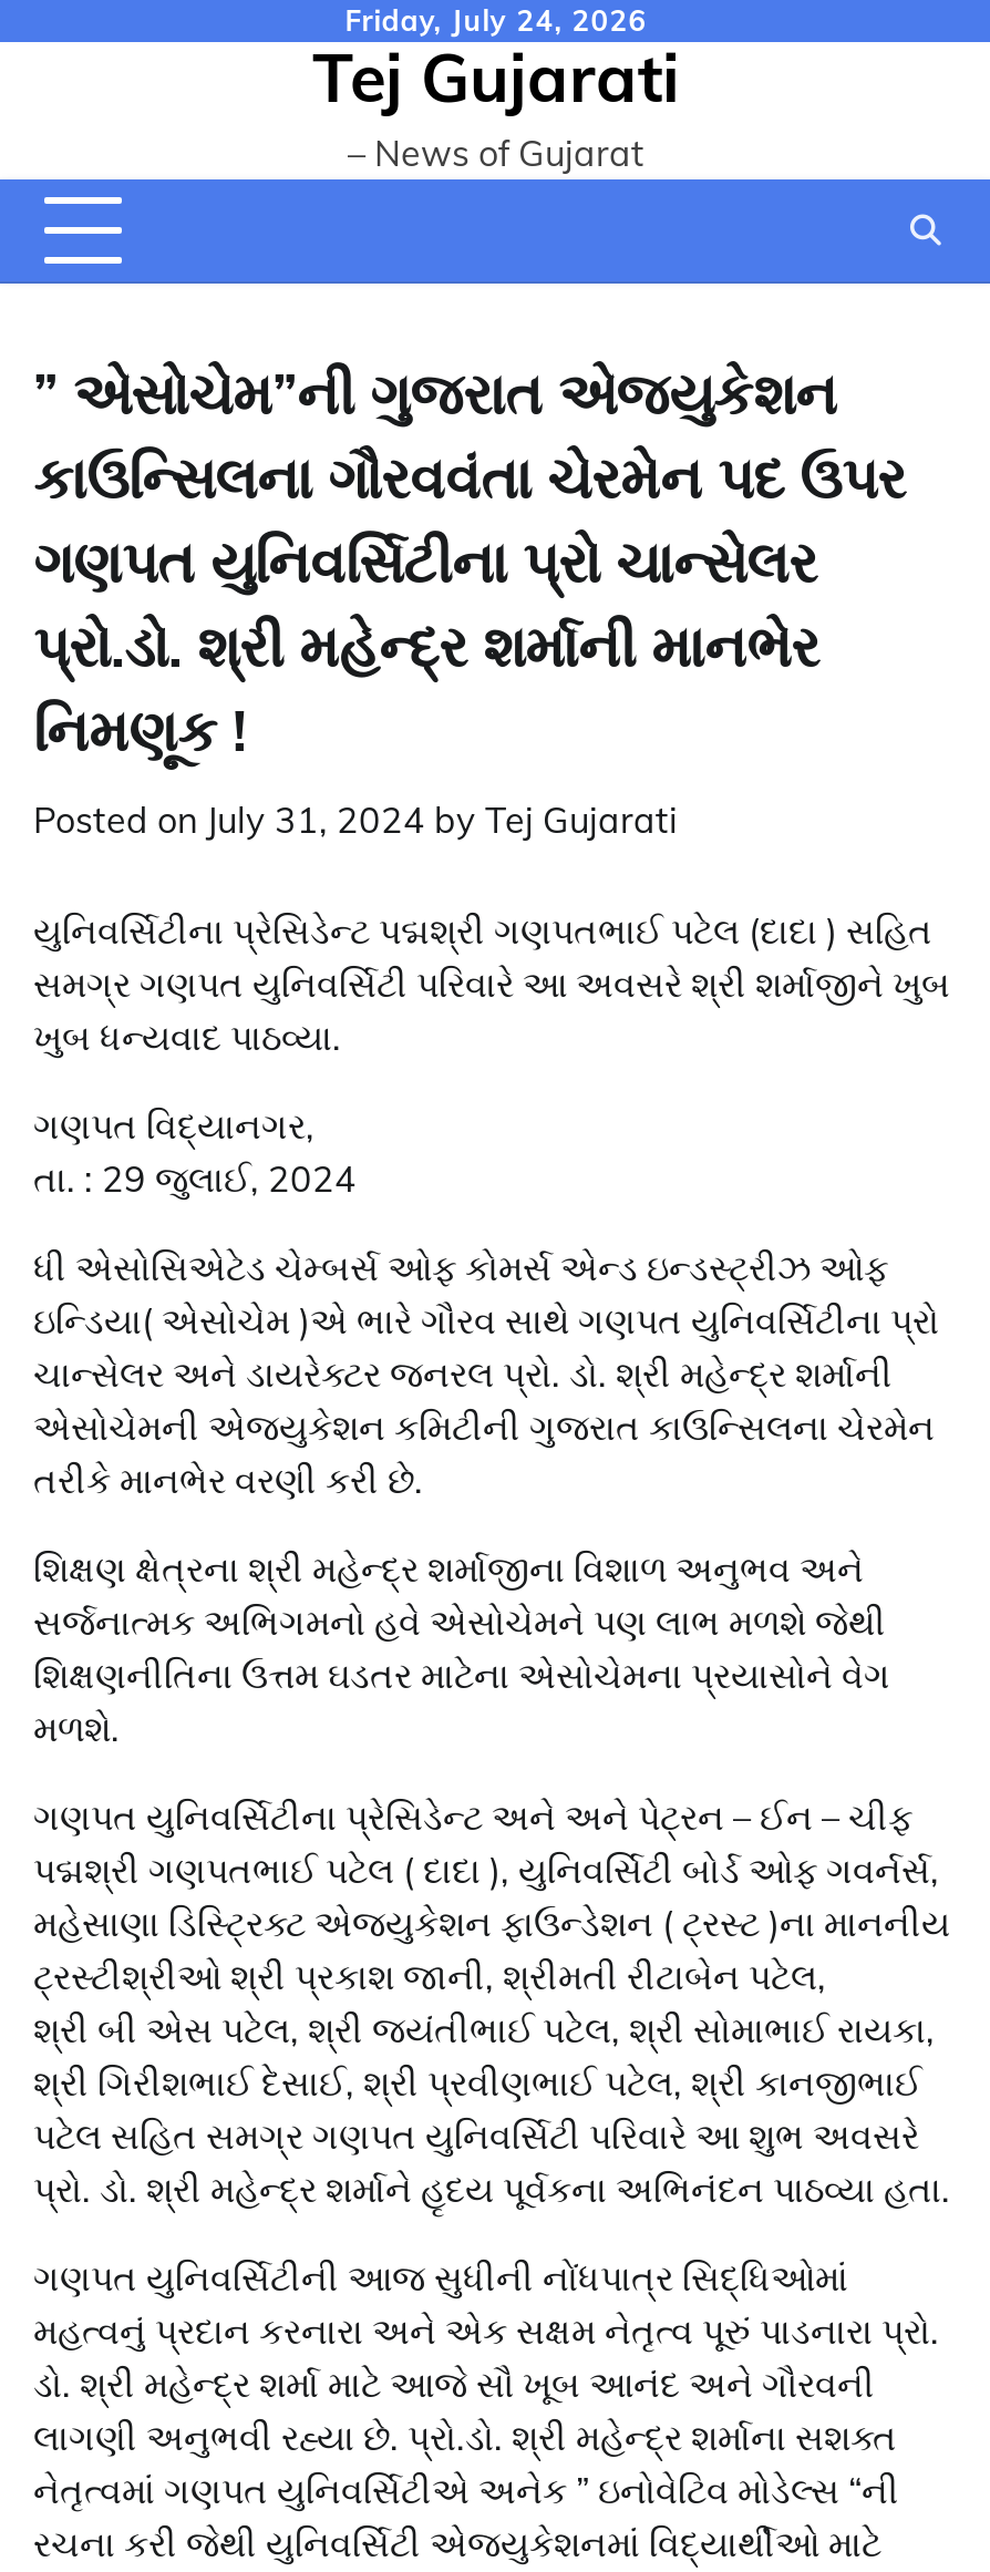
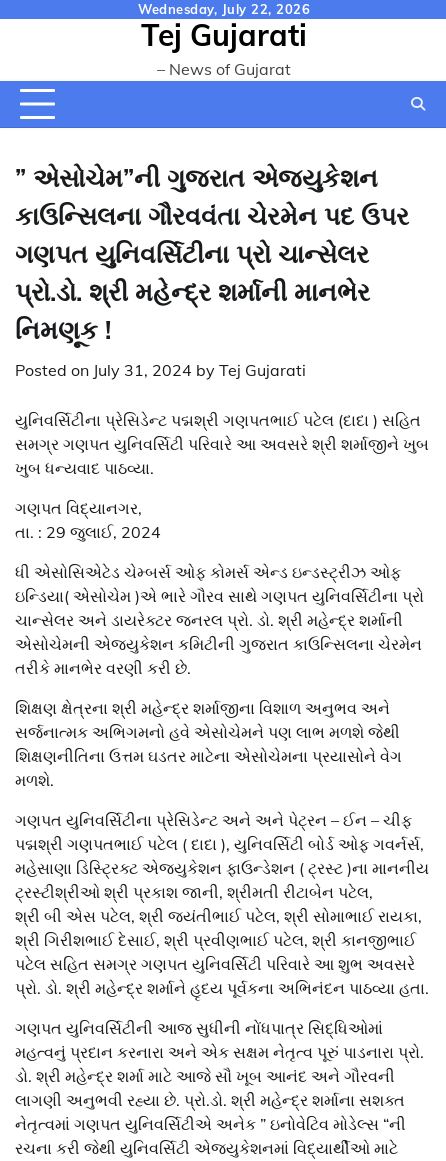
[345,2,647,38] Friday, July 24, 2026 -> [138,1,310,17] Wednesday, July 22, 2026

